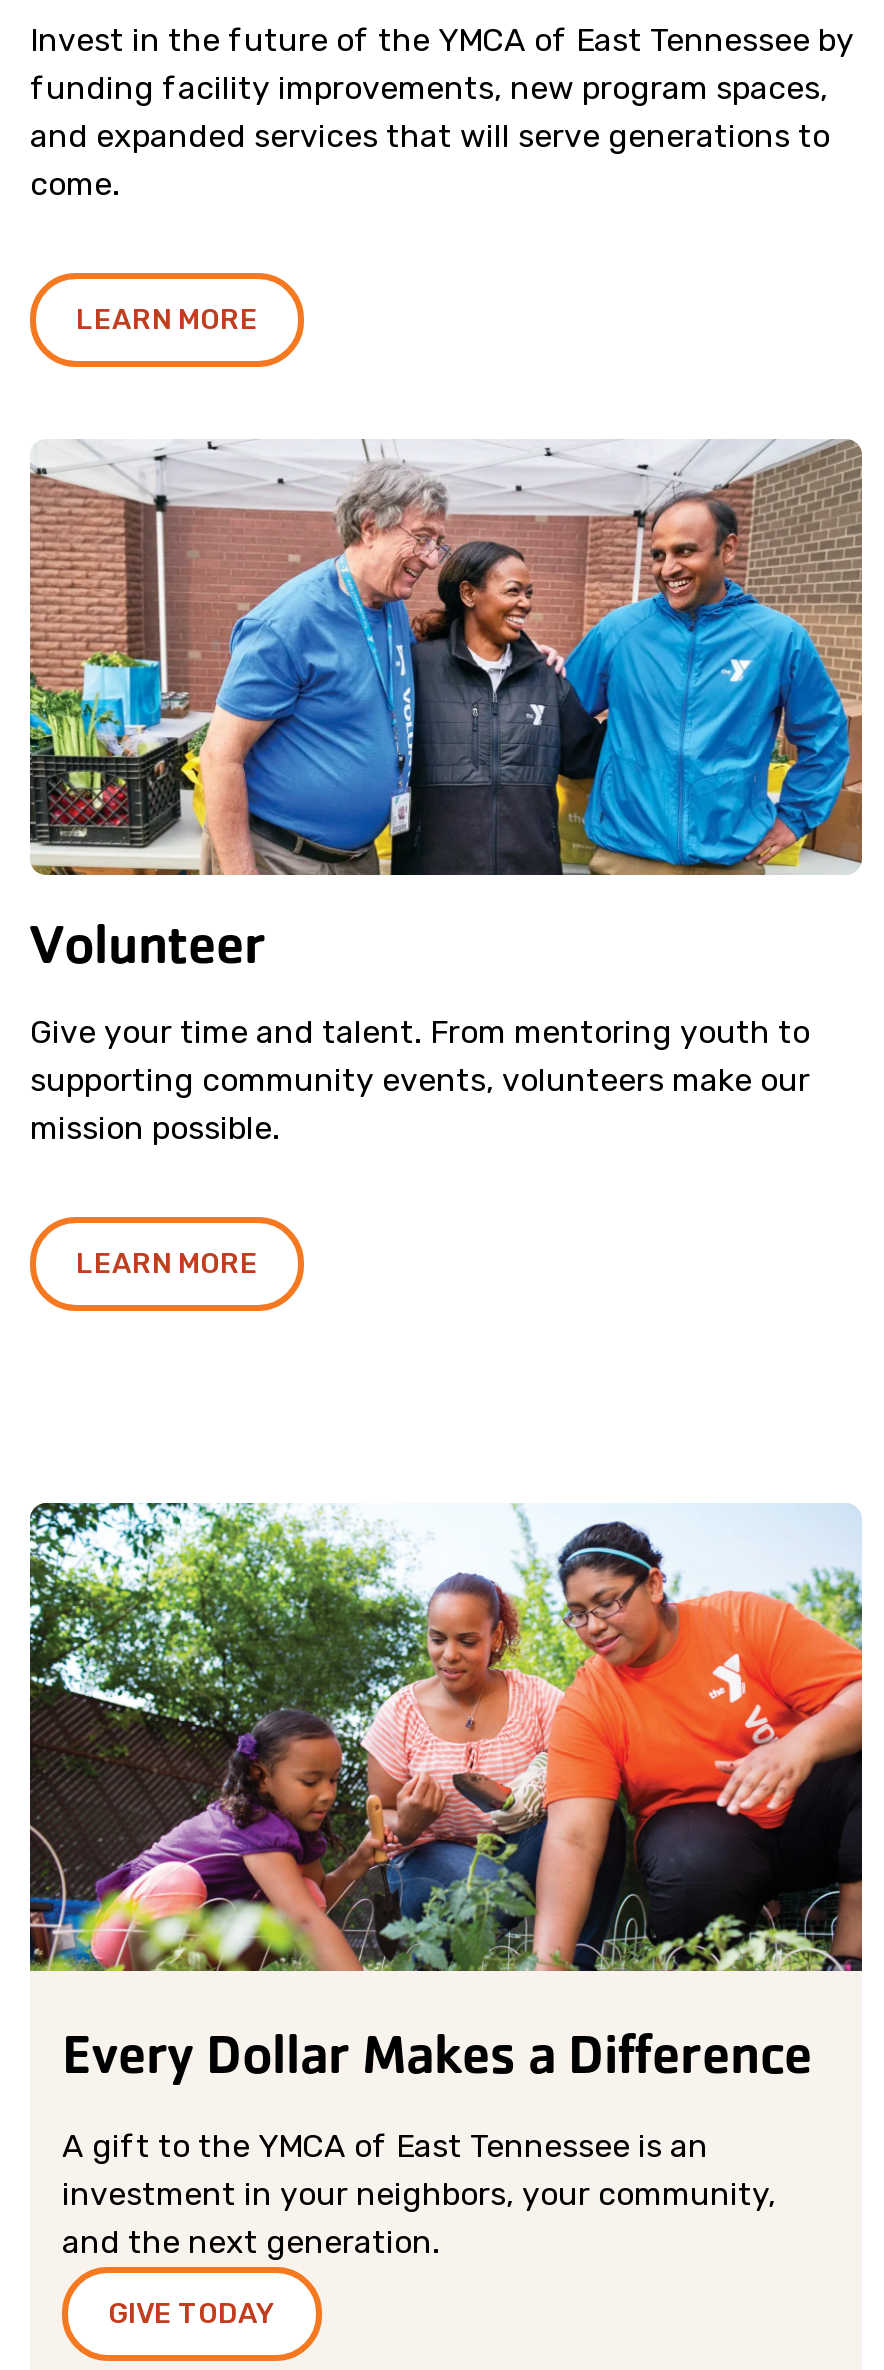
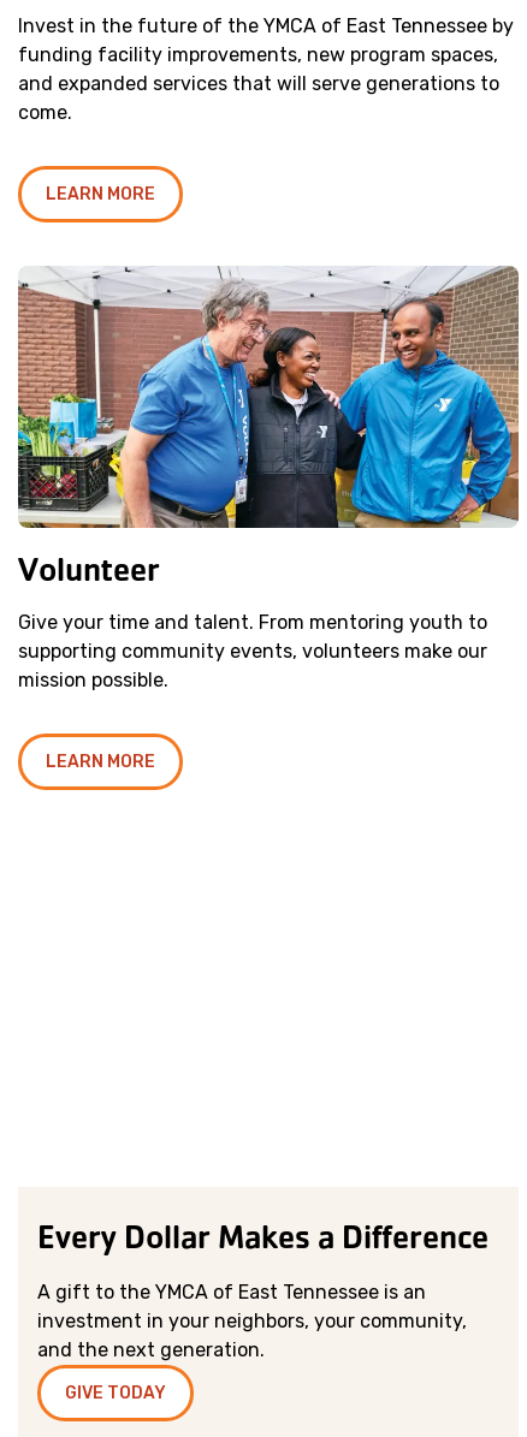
[28,1501,864,1973] [image] -> none

